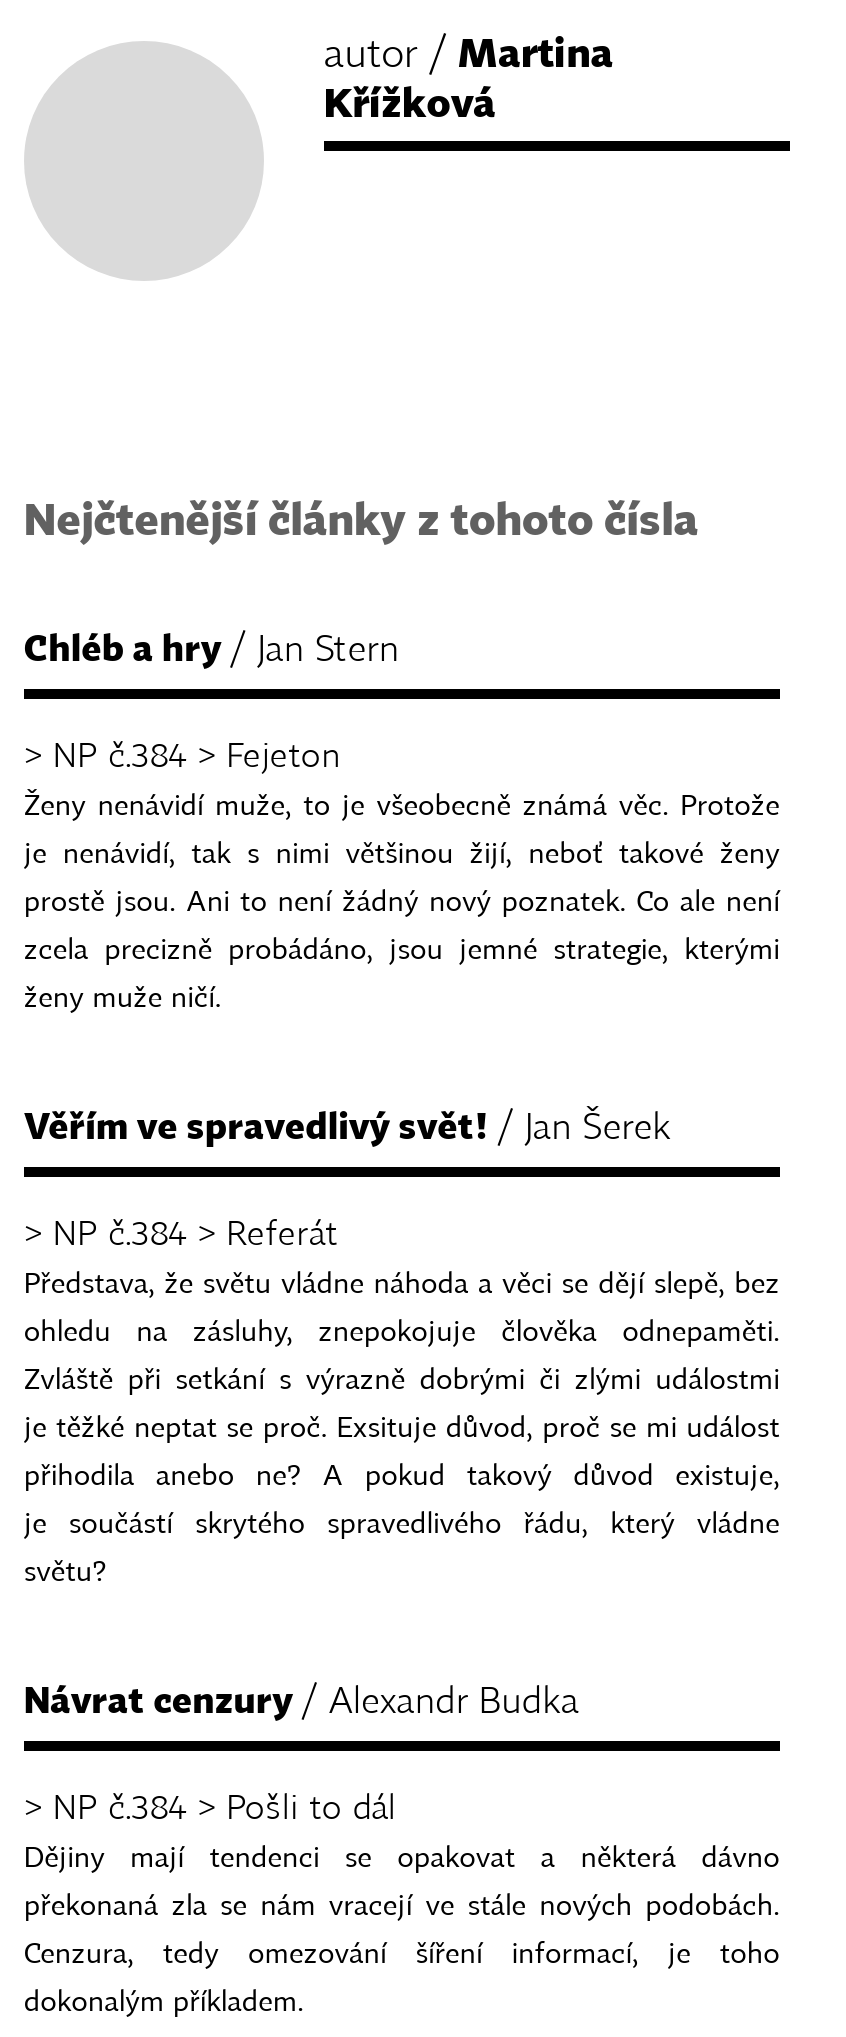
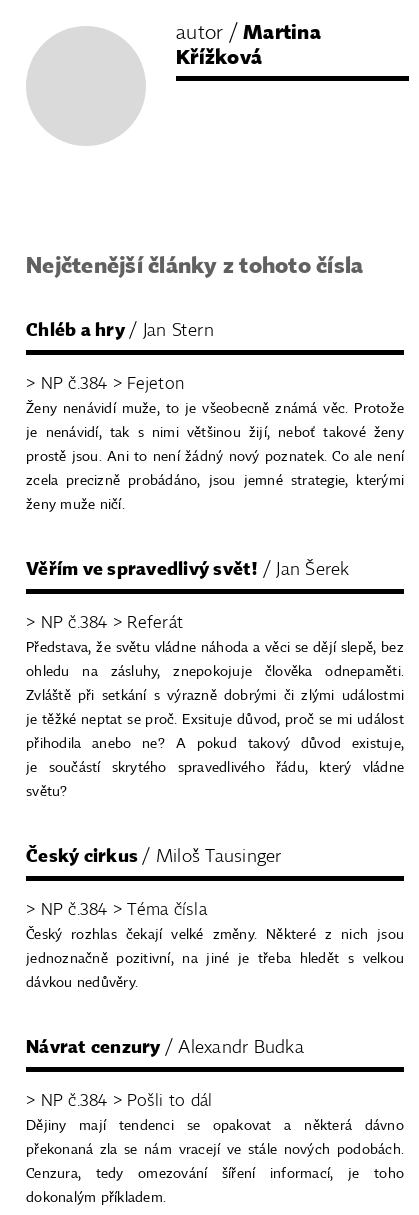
none -> [26,848,404,990] Český cirkus / Miloš Tausinger | > NP č.384 > Téma čísla | Český rozhlas čekají velké změny. Některé z nich jsou | jednoznačně pozitivní, na jiné je třeba hledět s velkou | dávkou nedůvěry.

